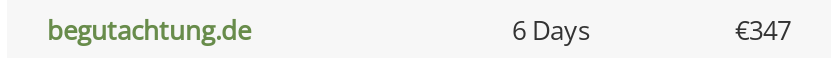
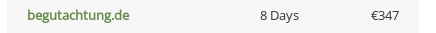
[512,12,590,48] 6 Days -> [259,6,298,24] 8 Days

